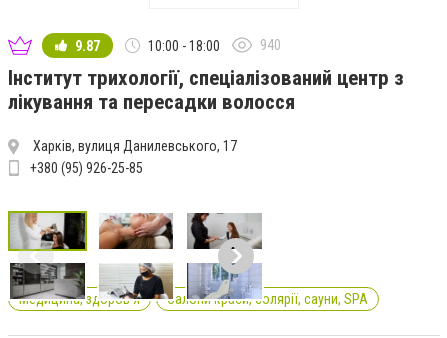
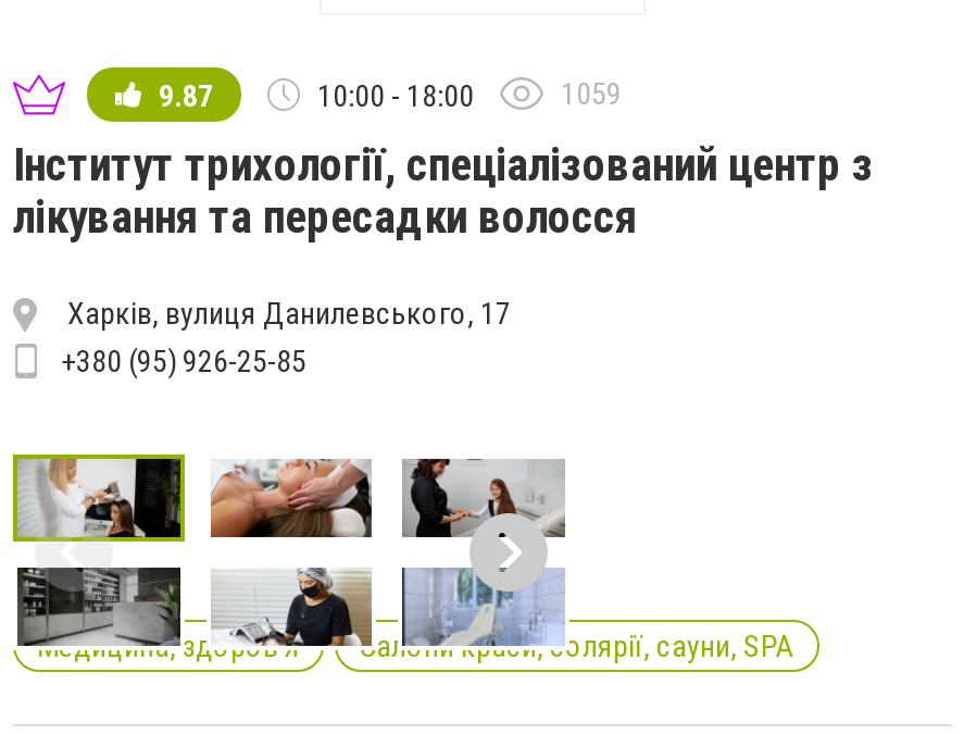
[260,37,281,53] 940 -> [561,76,622,110] 1059

